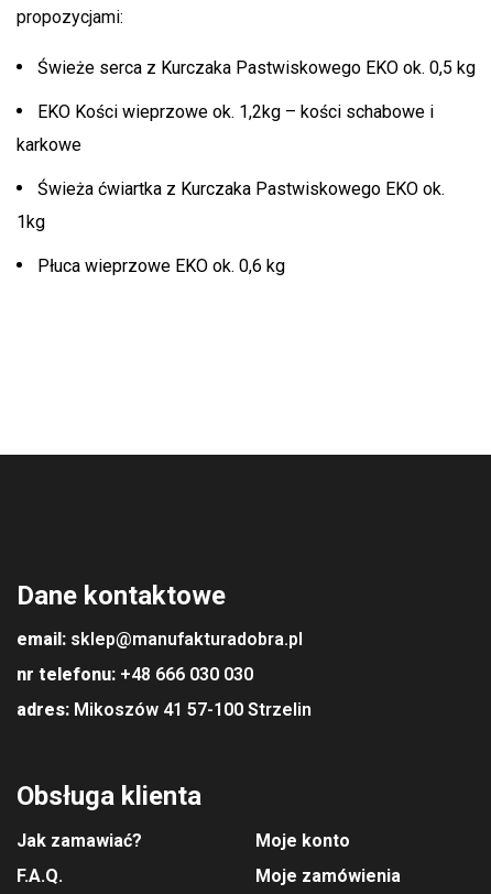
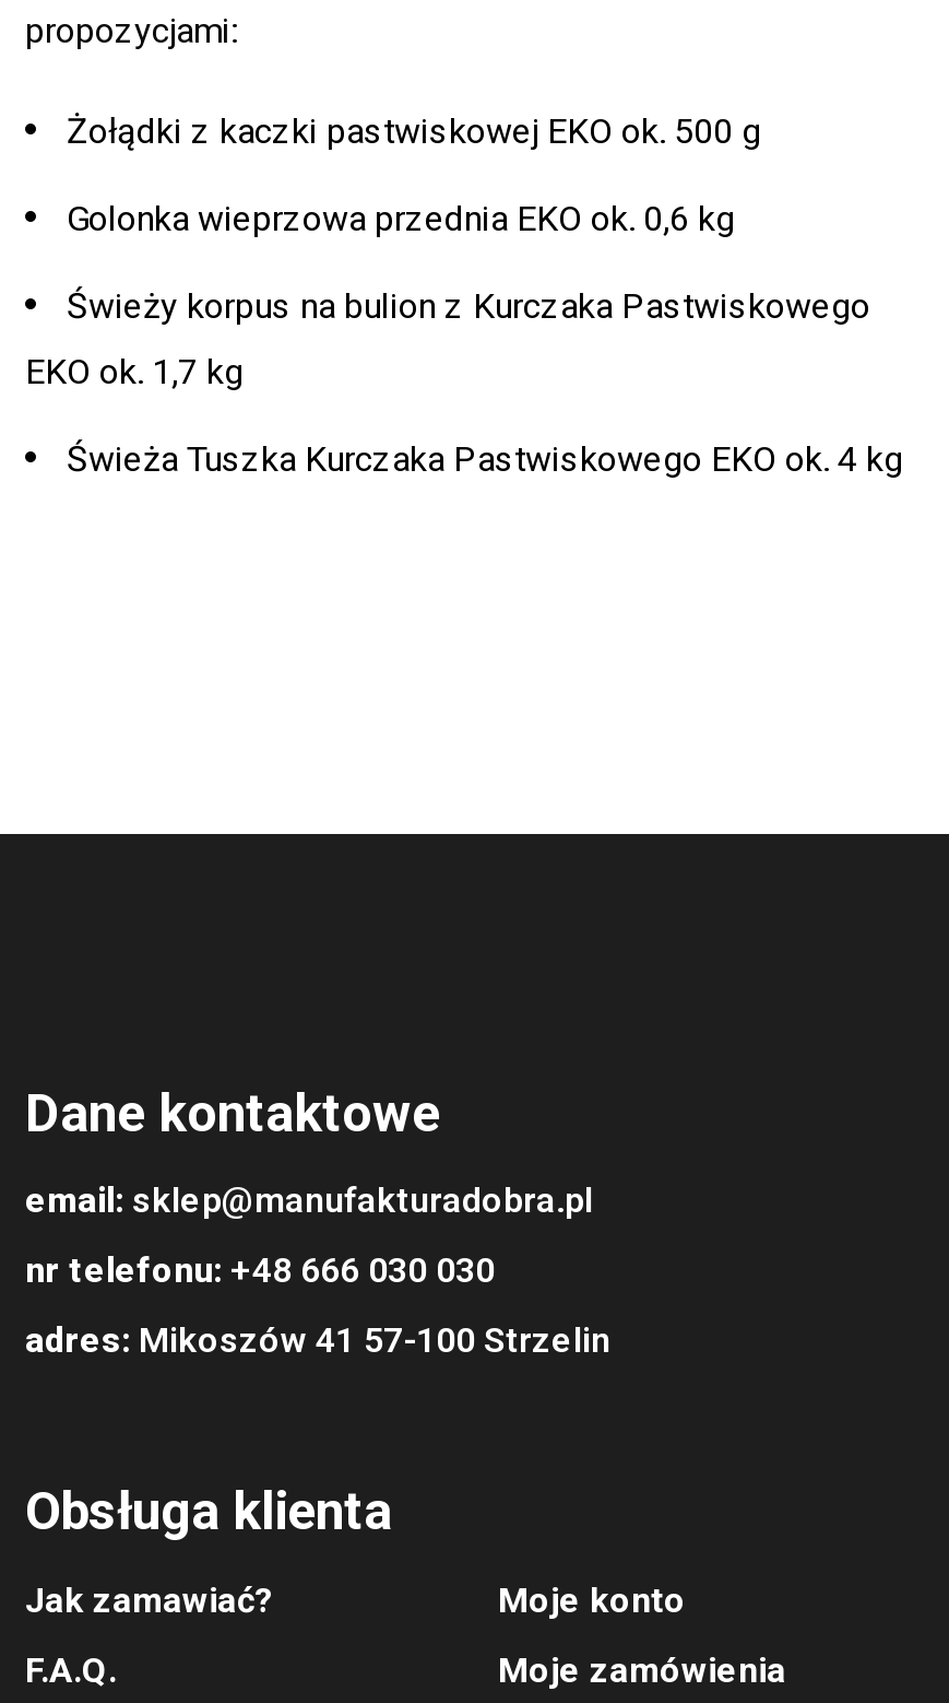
[17,57,476,276] Świeże serca z Kurczaka Pastwiskowego EKO ok. 0,5 kg | EKO Kości wieprzowe ok. 1,2kg – kości schabowe i | karkowe | Świeża ćwiartka z Kurczaka Pastwiskowego EKO ok. | 1kg | Płuca wieprzowe EKO ok. 0,6 kg -> [25,110,903,480] Żołądki z kaczki pastwiskowej EKO ok. 500 g | Golonka wieprzowa przednia EKO ok. 0,6 kg | Świeży korpus na bulion z Kurczaka Pastwiskowego | EKO ok. 1,7 kg | Świeża Tuszka Kurczaka Pastwiskowego EKO ok. 4 kg

